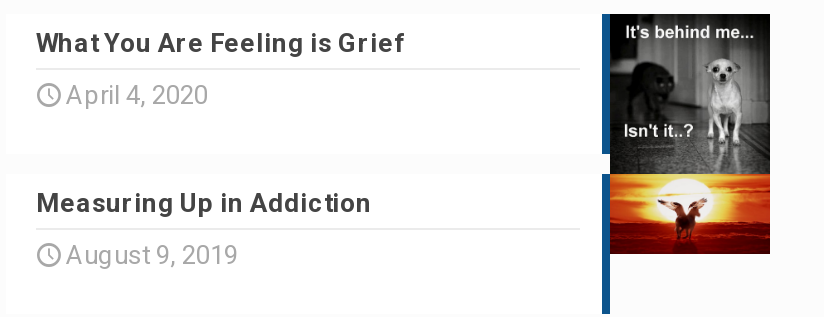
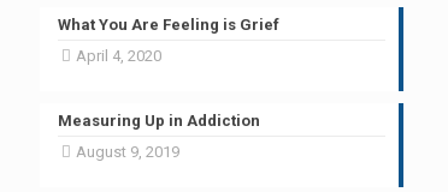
[608,12,772,256] [image] -> none

